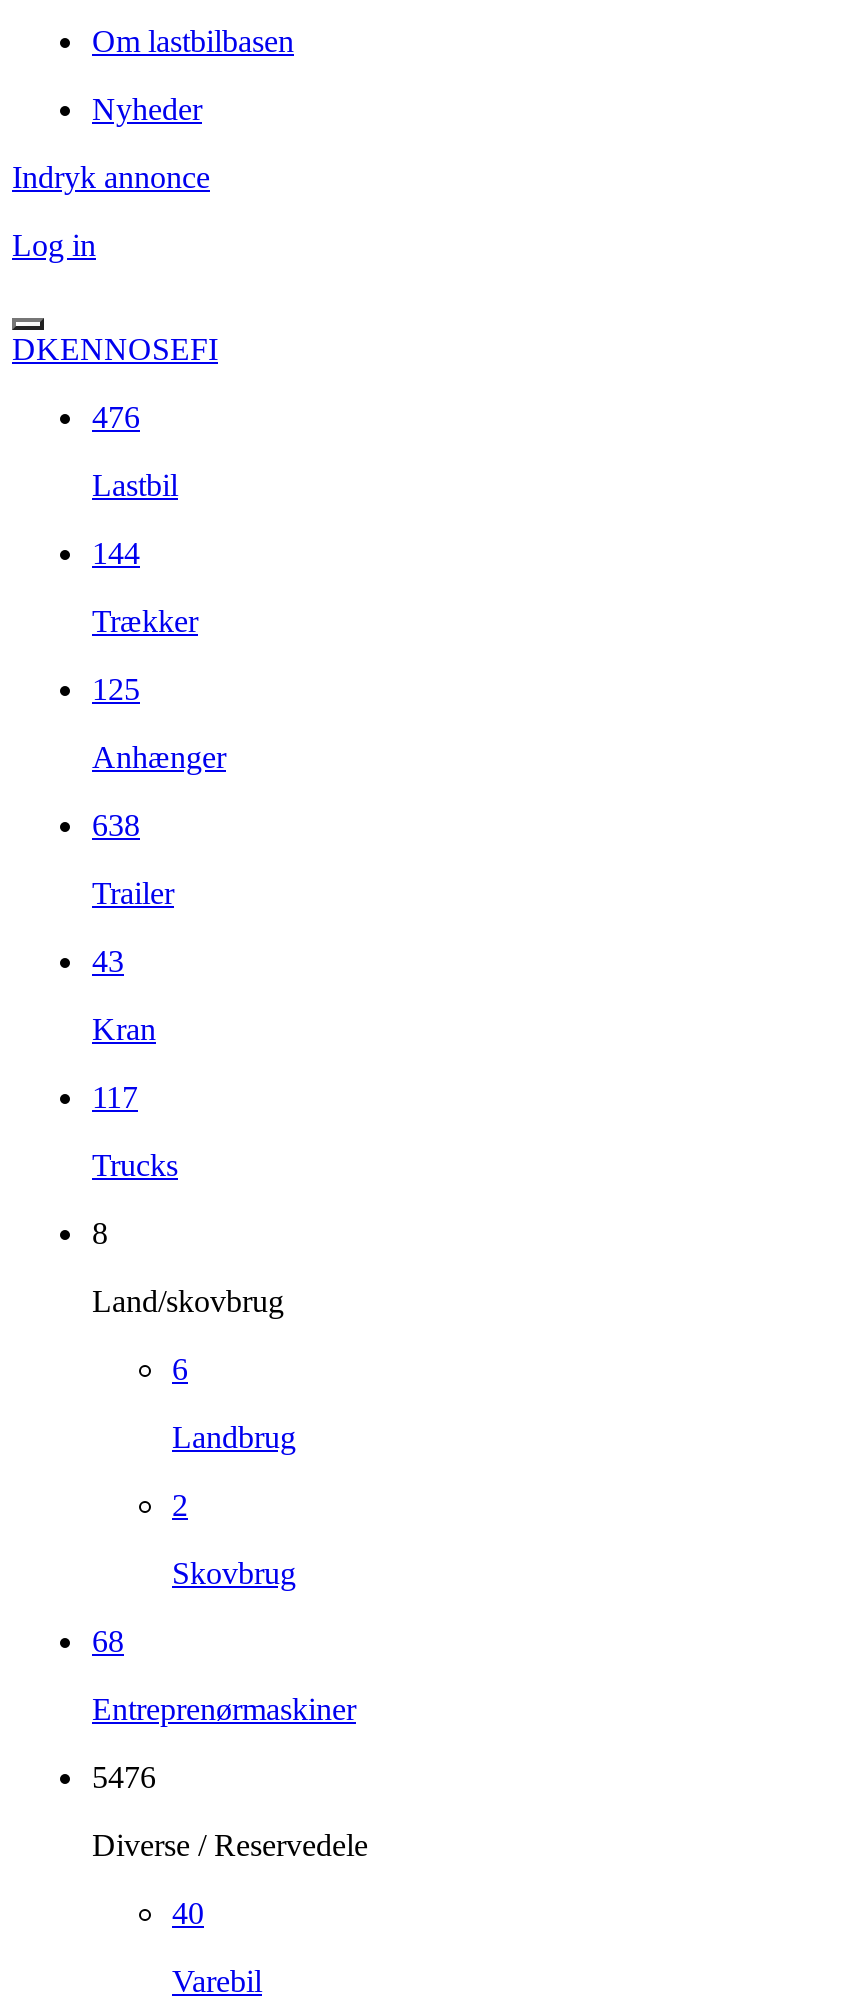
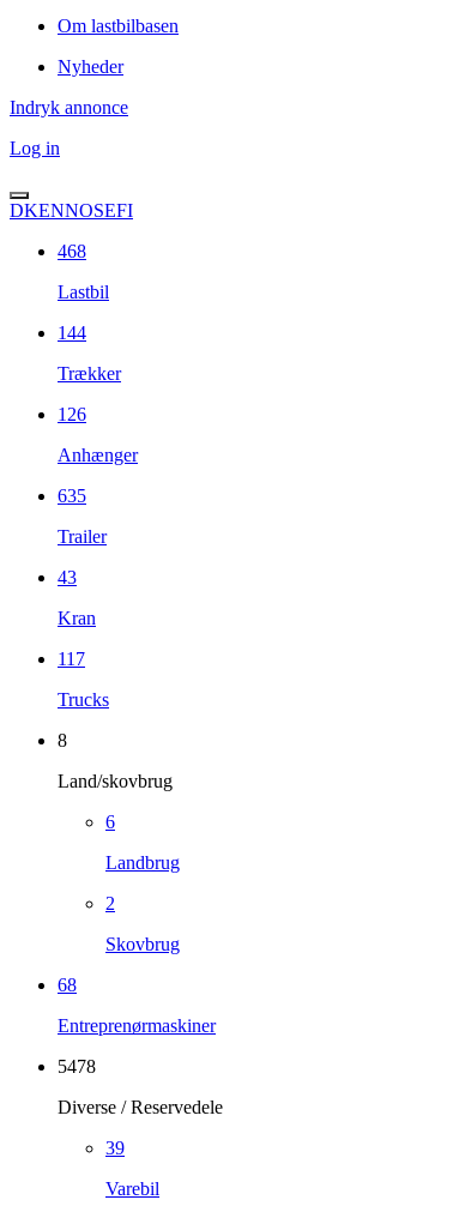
[92,400,140,434] 476 -> [58,241,86,261] 468
[92,672,140,706] 125 -> [58,404,86,424] 126
[92,808,140,842] 638 -> [58,486,86,506] 635
[92,1760,156,1794] 5476 -> [58,1056,96,1077] 5478
[172,1896,204,1930] 40 -> [105,1138,125,1158] 39

